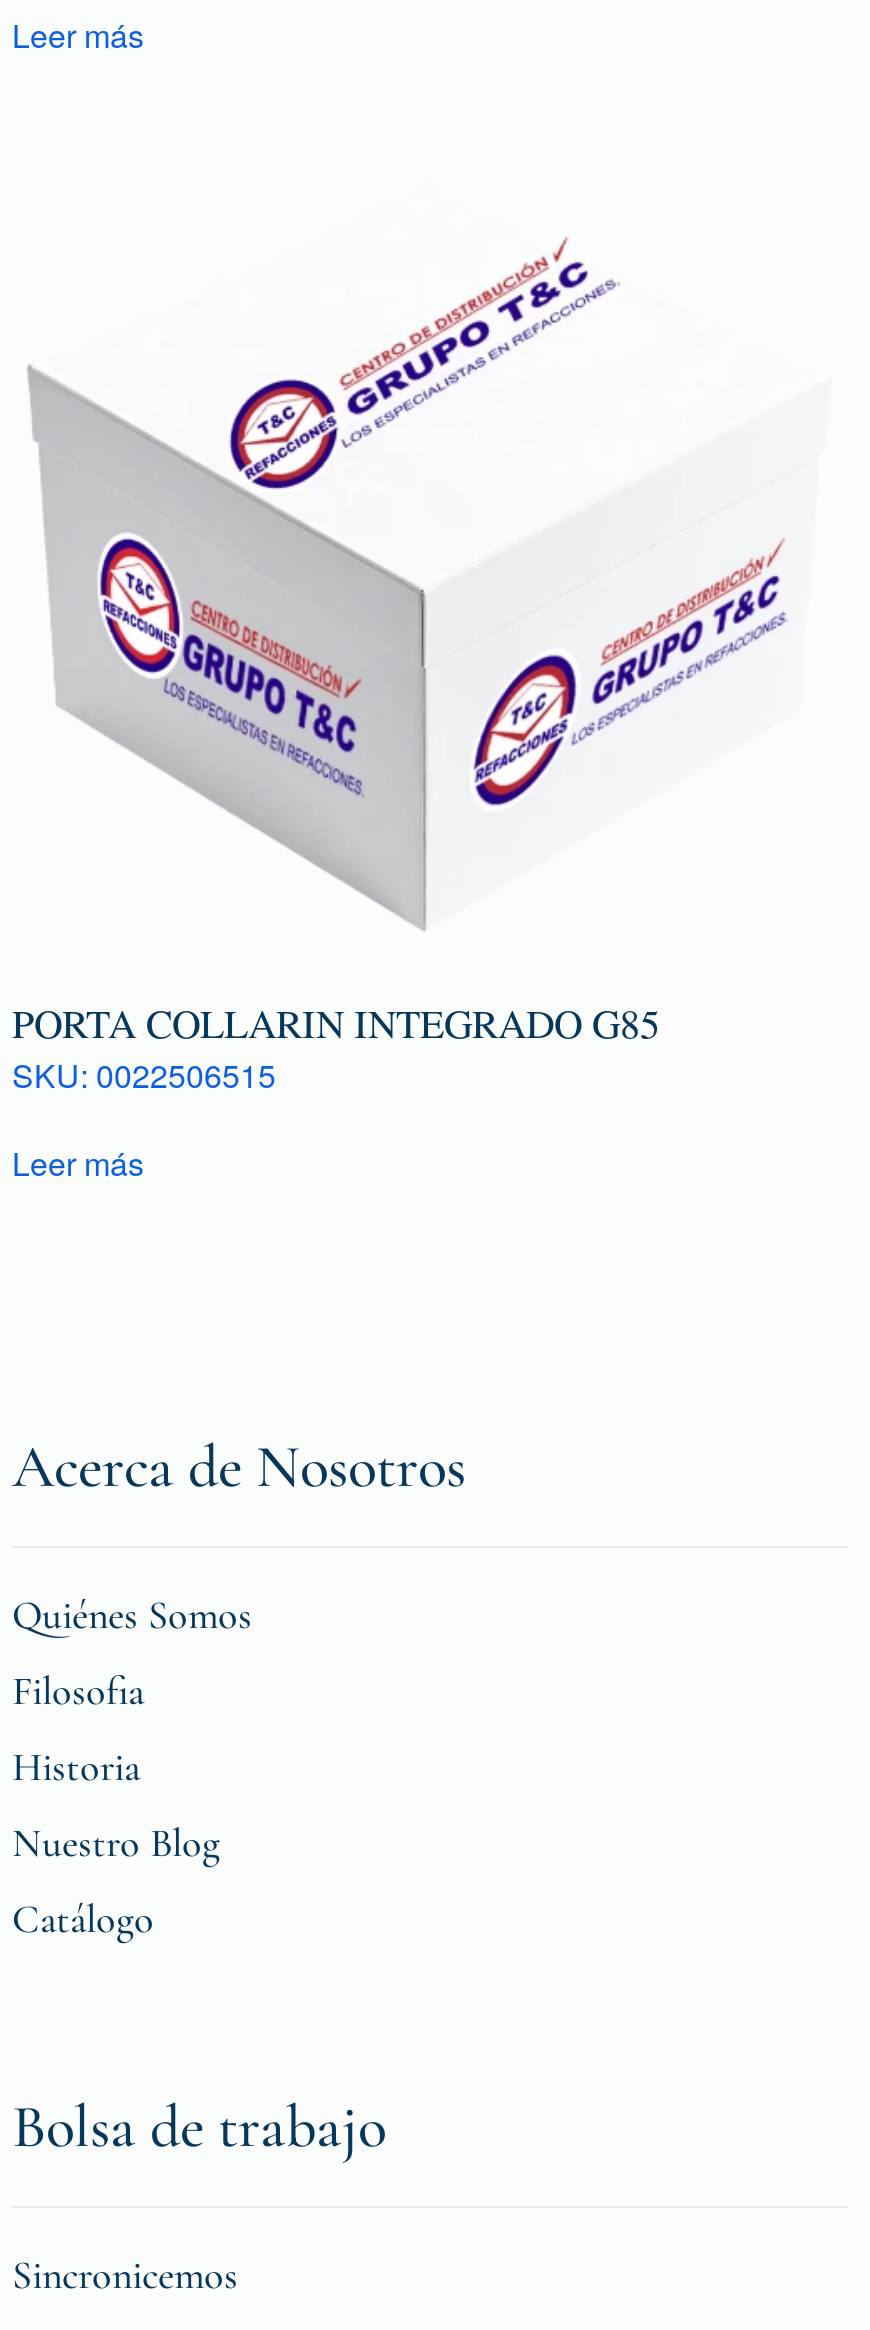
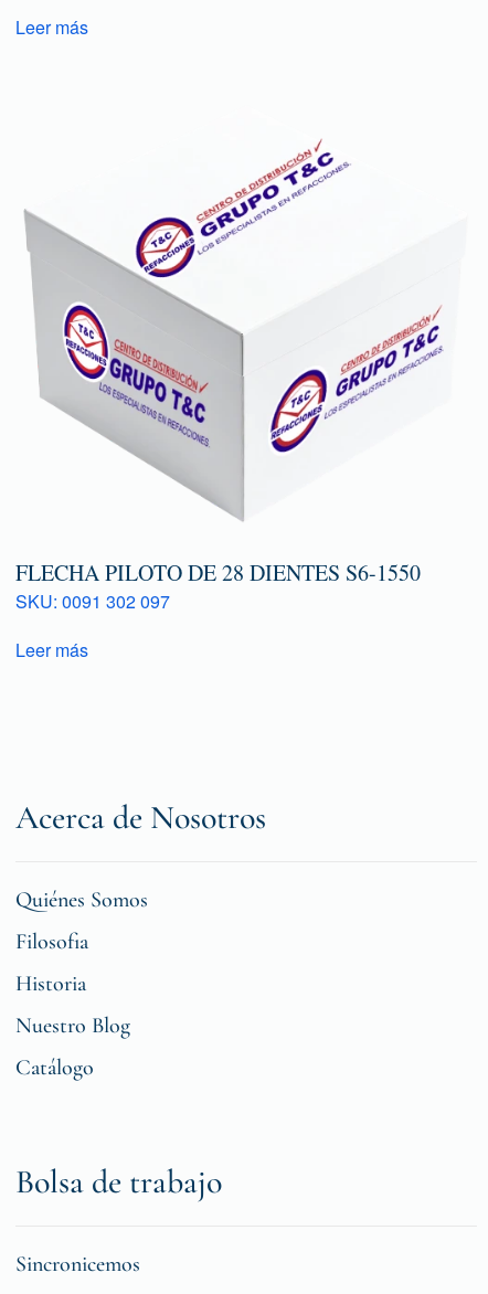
[12,996,660,1098] PORTA COLLARIN INTEGRADO G85 | SKU: 0022506515 -> [15,558,421,614] FLECHA PILOTO DE 28 DIENTES S6-1550 | SKU: 0091 302 097

